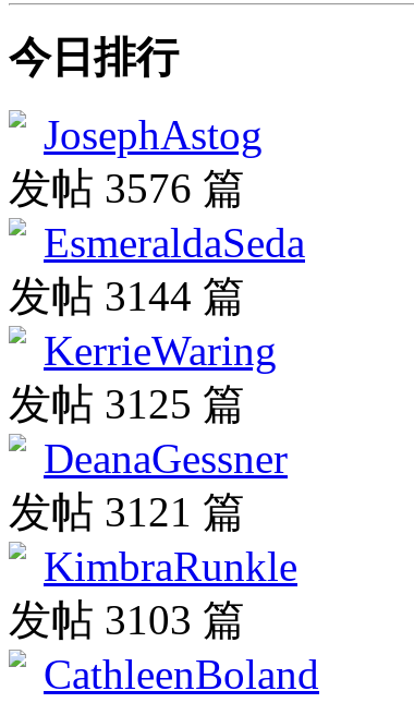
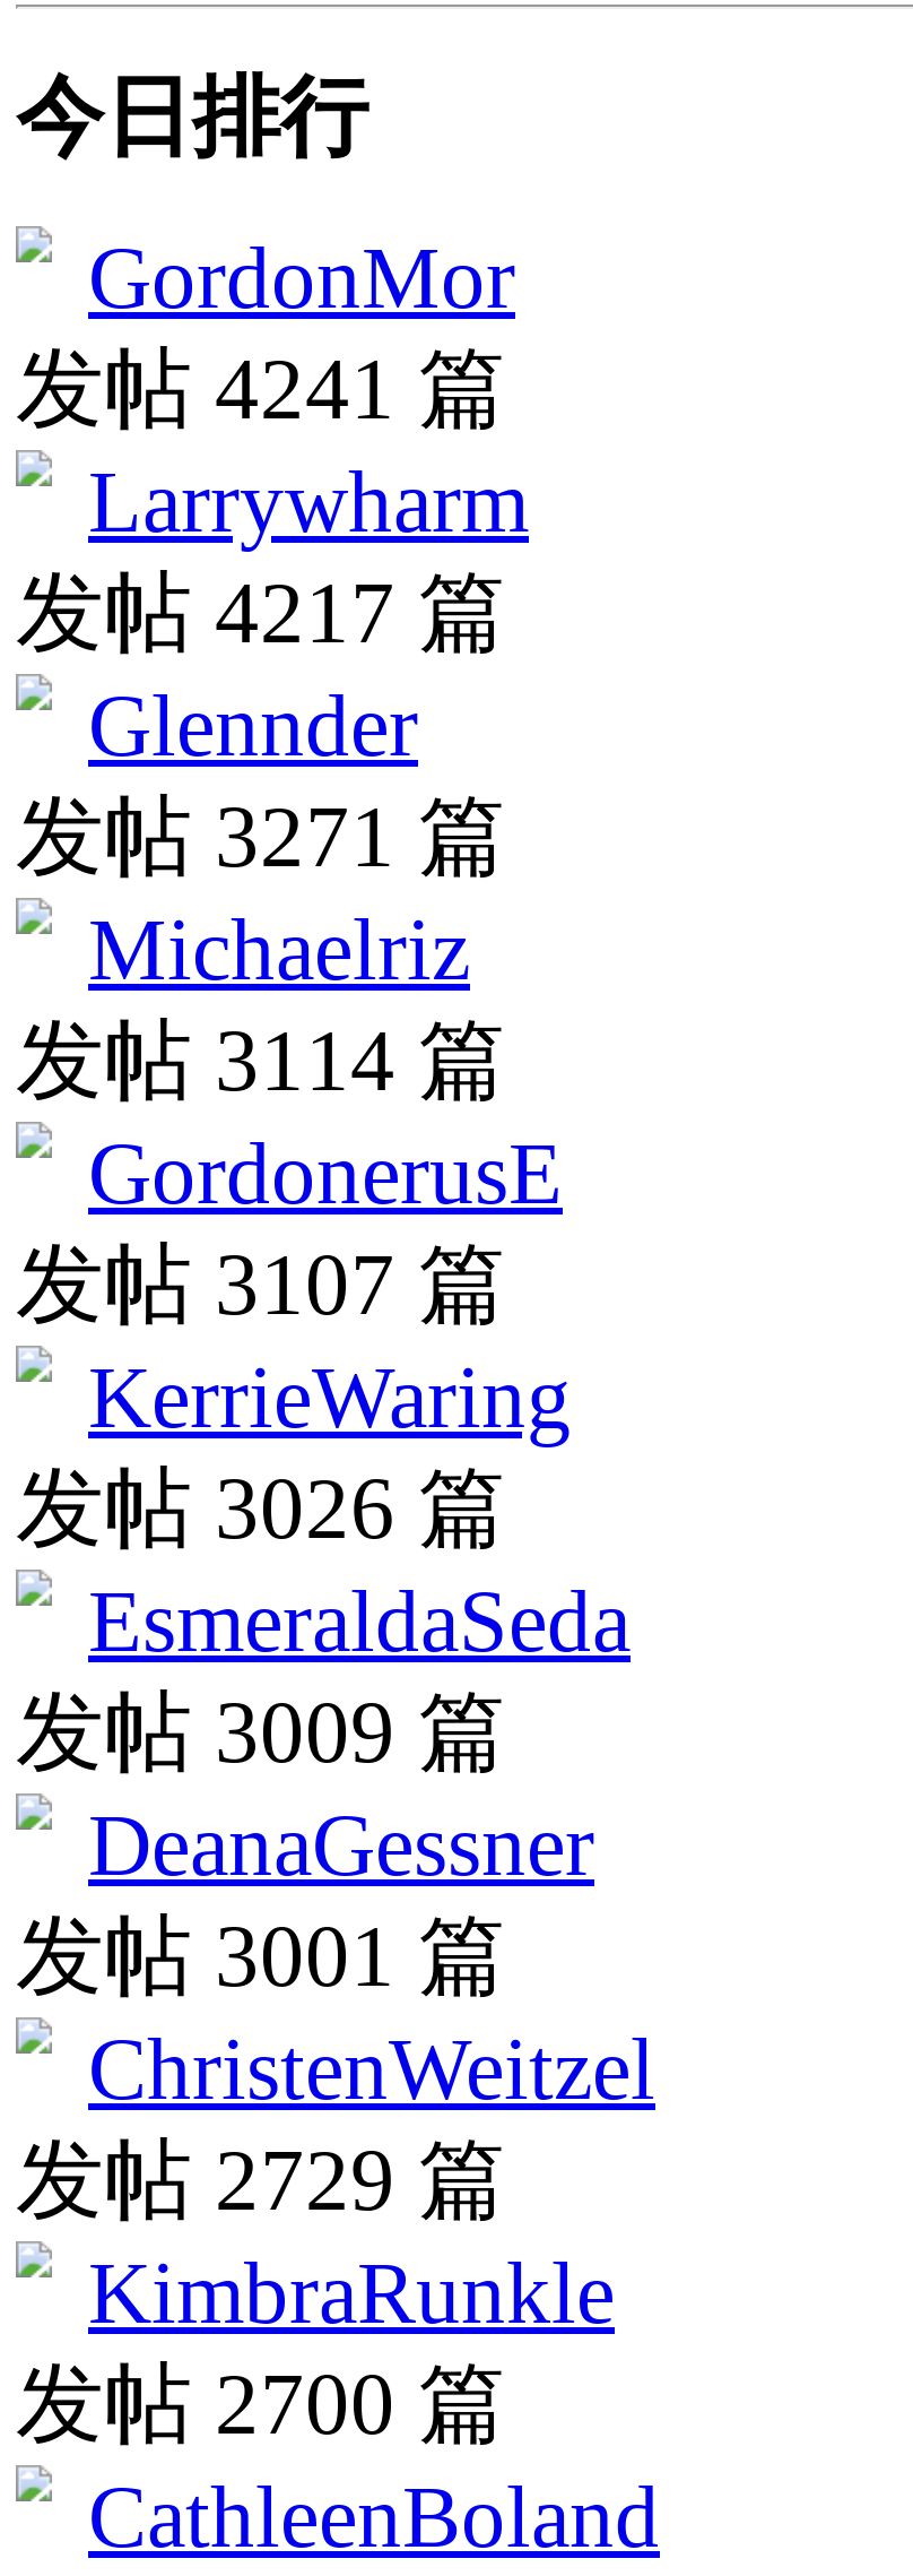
[9,111,263,212] JosephAstog | 发帖 3576 篇 -> [16,229,563,1557] GordonMor | 发帖 4241 篇 | Larrywharm | 发帖 4217 篇 | Glennder | 发帖 3271 篇 | Michaelriz | 发帖 3114 篇 | GordonerusE | 发帖 3107 篇 | 发帖 3026 篇
[9,273,245,428] 发帖 3144 篇 | 发帖 3125 篇 -> [16,1683,506,1781] 发帖 3009 篇
moved [44,327,277,374] -> [88,1349,572,1446]: KerrieWaring
[9,489,245,535] 发帖 3121 篇 -> [16,1907,655,2228] 发帖 3001 篇 | ChristenWeitzel | 发帖 2729 篇
[9,597,245,643] 发帖 3103 篇 -> [16,2355,506,2452] 发帖 2700 篇

